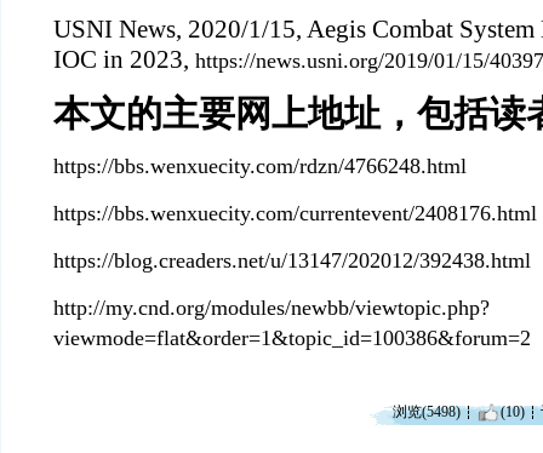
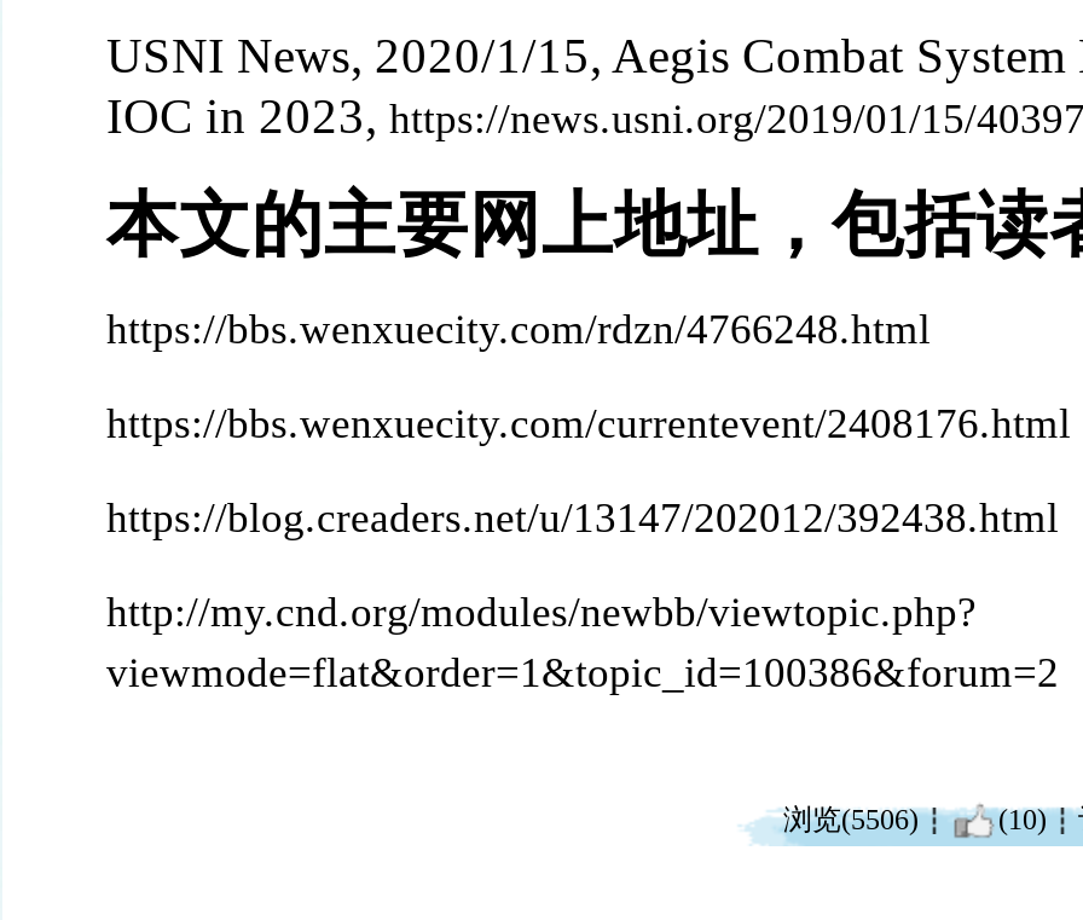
[393,403,461,420] 浏览(5498) -> [783,803,919,837] 浏览(5506)

